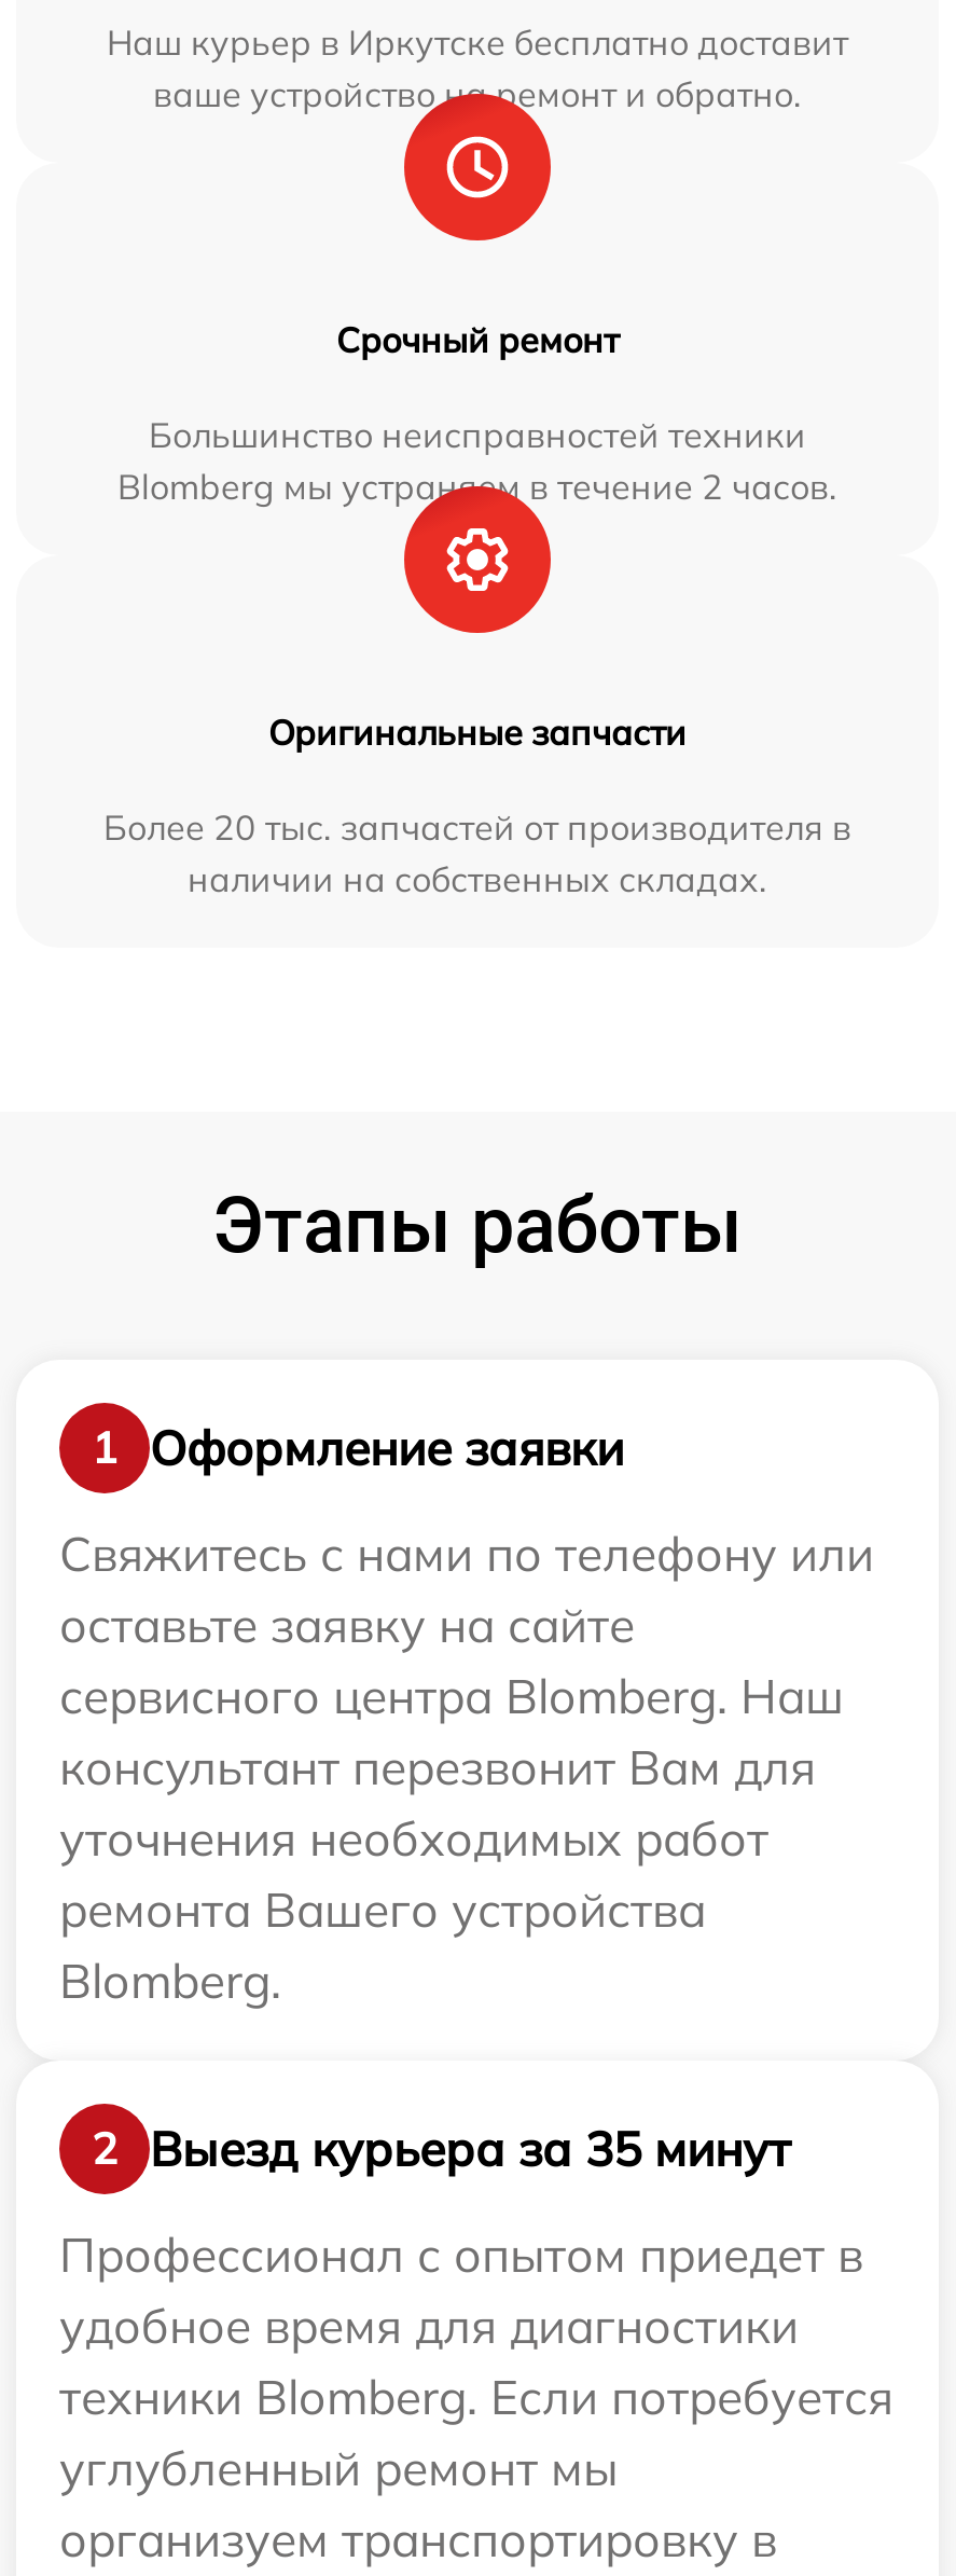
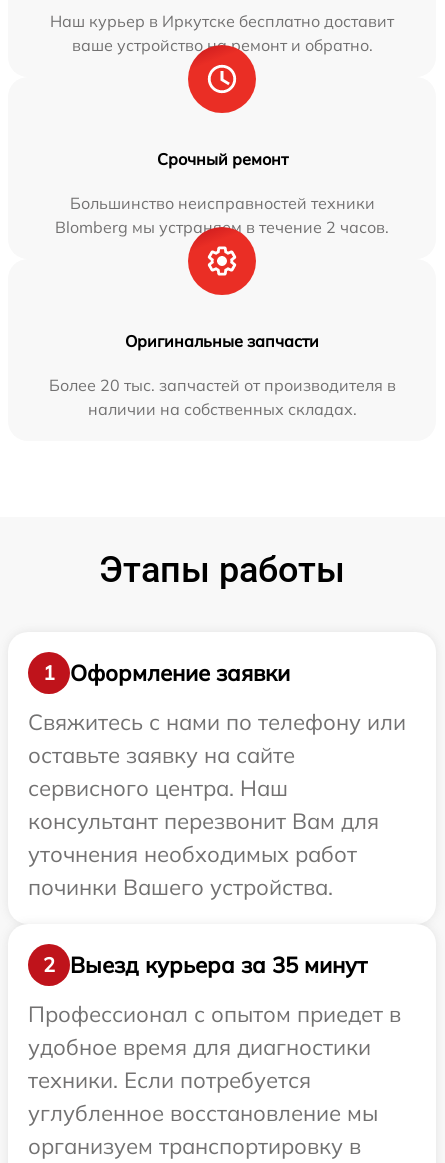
[59,1666,844,1727] сервисного центра Blomberg. Наш -> [28,774,288,802] сервисного центра. Наш
[59,1880,706,2011] ремонта Вашего устройства | Blomberg. -> [28,873,333,901] починки Вашего устройства.
[59,2367,893,2499] техники Blomberg. Если потребуется | углубленный ремонт мы -> [28,1066,378,1127] техники. Если потребуется | углубленное восстановление мы

